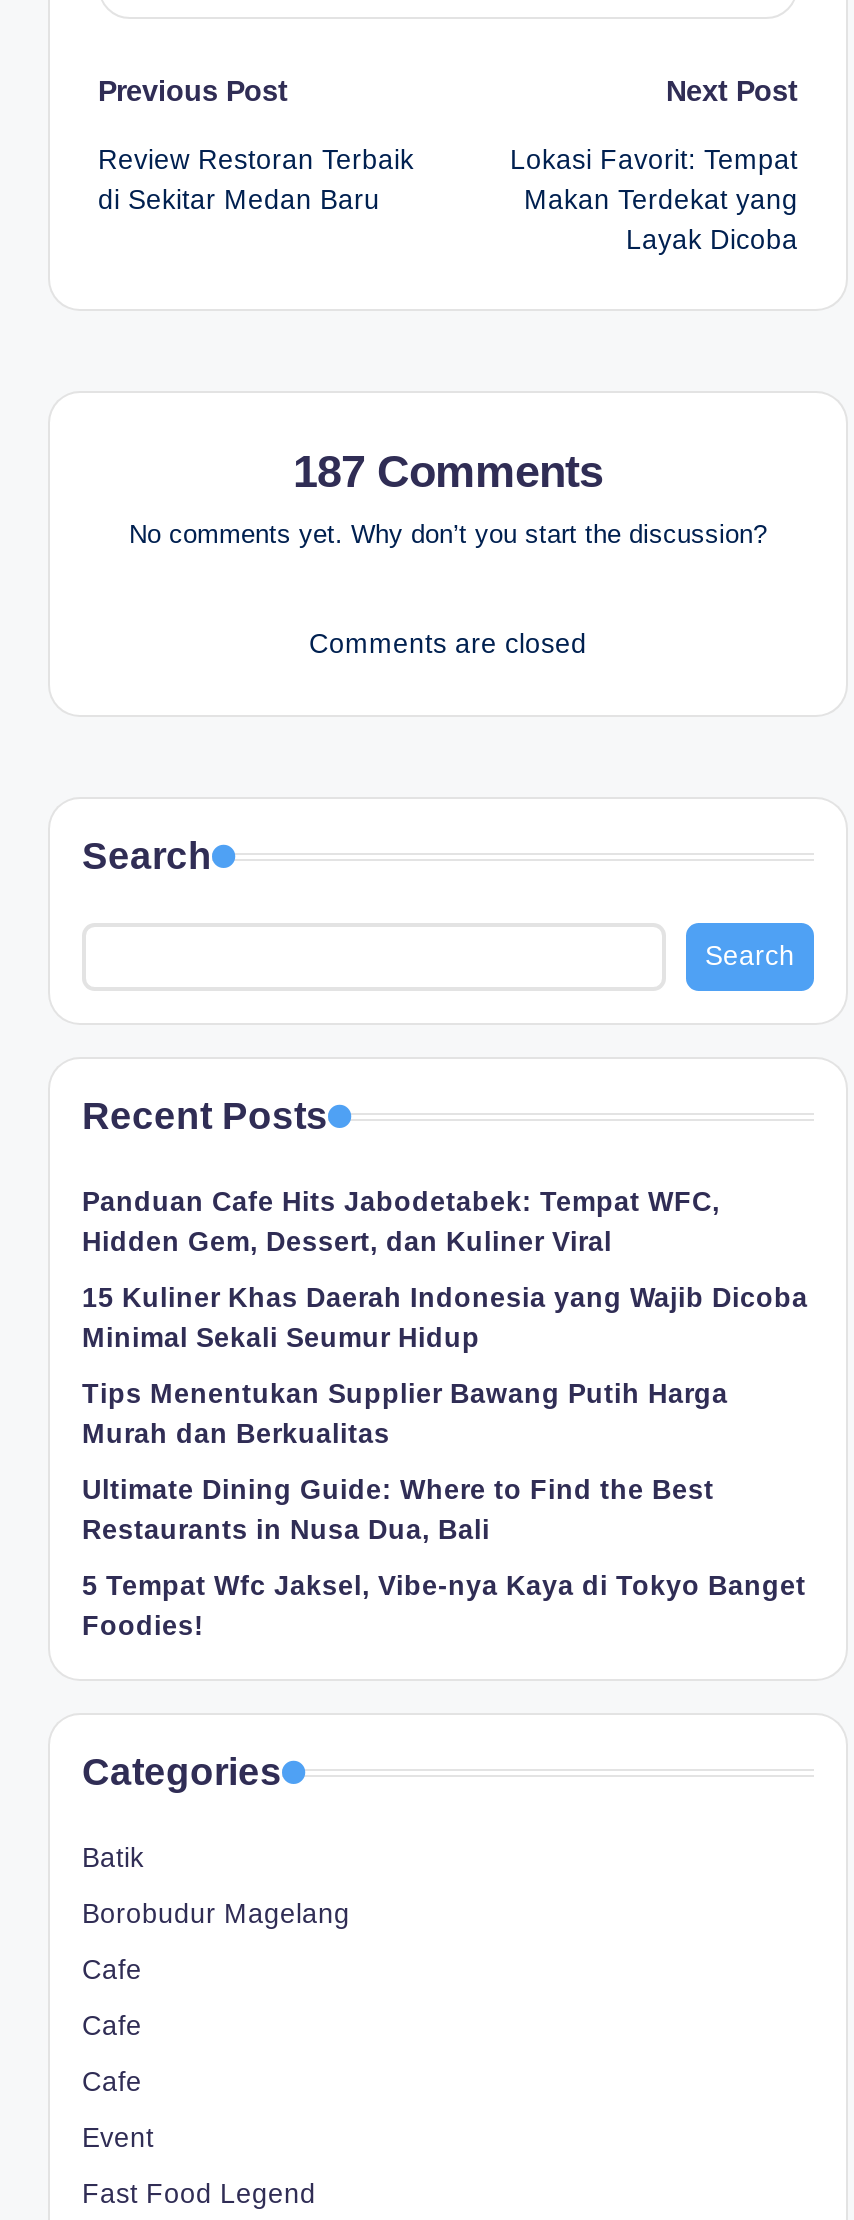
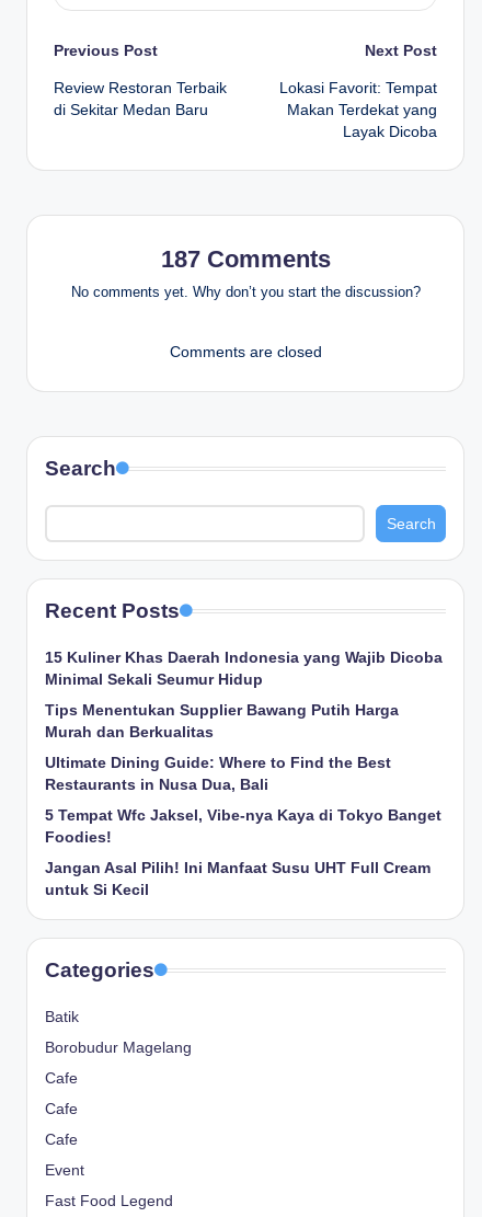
[82,1186,720,1256] Panduan Cafe Hits Jabodetabek: Tempat WFC, | Hidden Gem, Dessert, dan Kuliner Viral -> none
moved [82,1282,808,1640] -> [45,649,443,846]: 15 Kuliner Khas Daerah Indonesia yang Wajib Dicoba | Minimal Sekali Seumur Hidup | Tips Menentukan Supplier Bawang Putih Harga | Murah dan Berkualitas | Ultimate Dining Guide: Where to Find the Best | Restaurants in Nusa Dua, Bali | 5 Tempat Wfc Jaksel, Vibe-nya Kaya di Tokyo Banget | Foodies!
none -> [45,860,431,898] Jangan Asal Pilih! Ini Manfaat Susu UHT Full Cream | untuk Si Kecil

